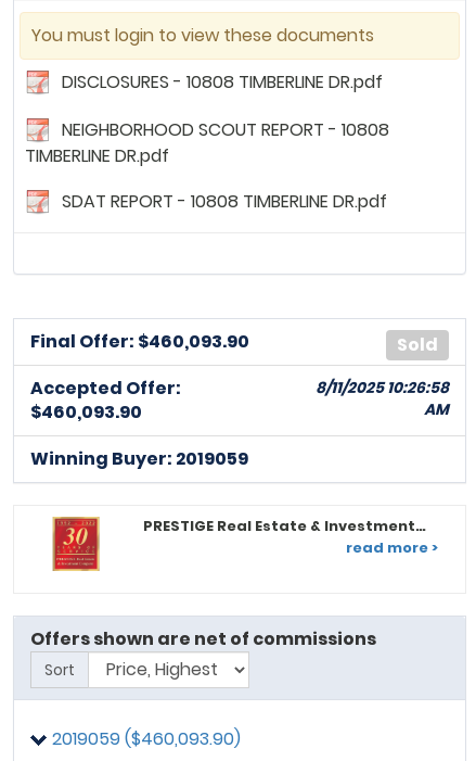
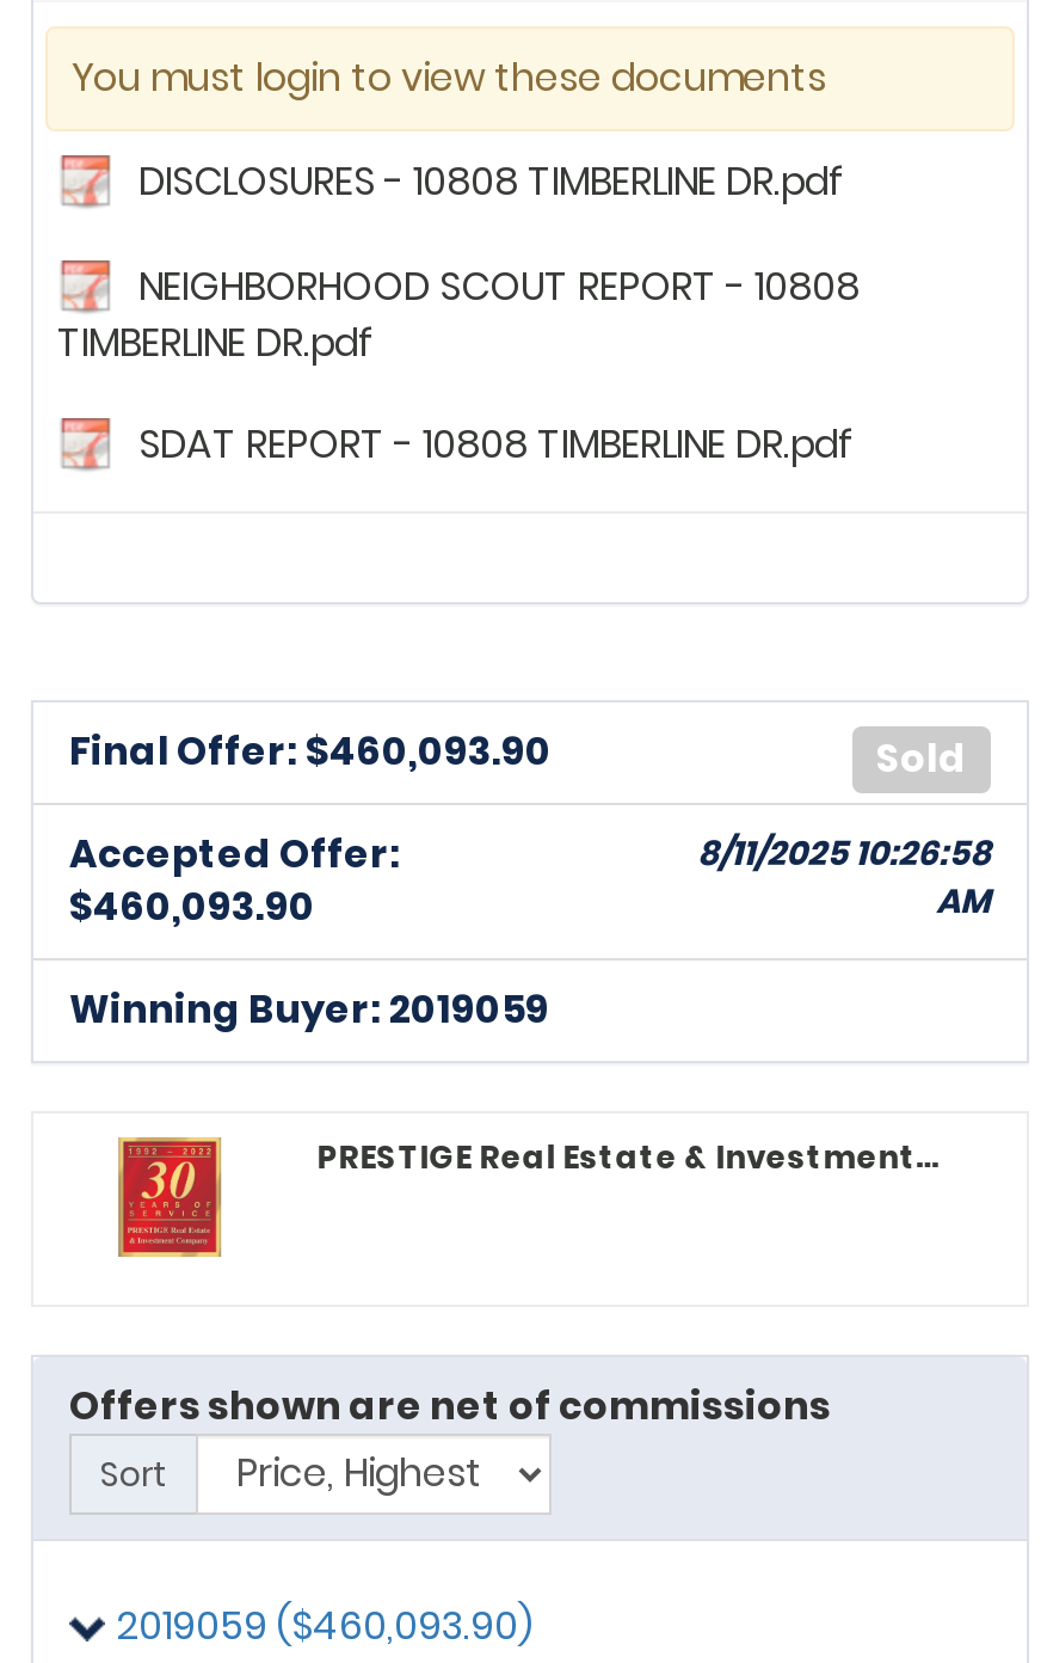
[346,537,438,558] read more > -> none

